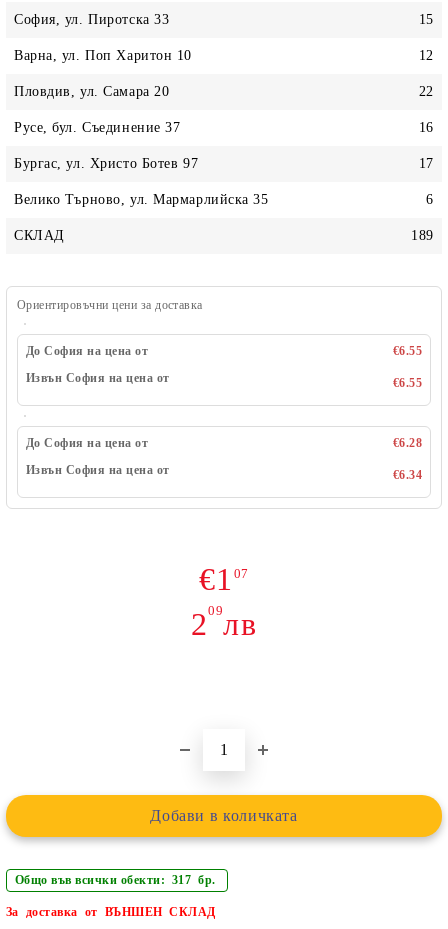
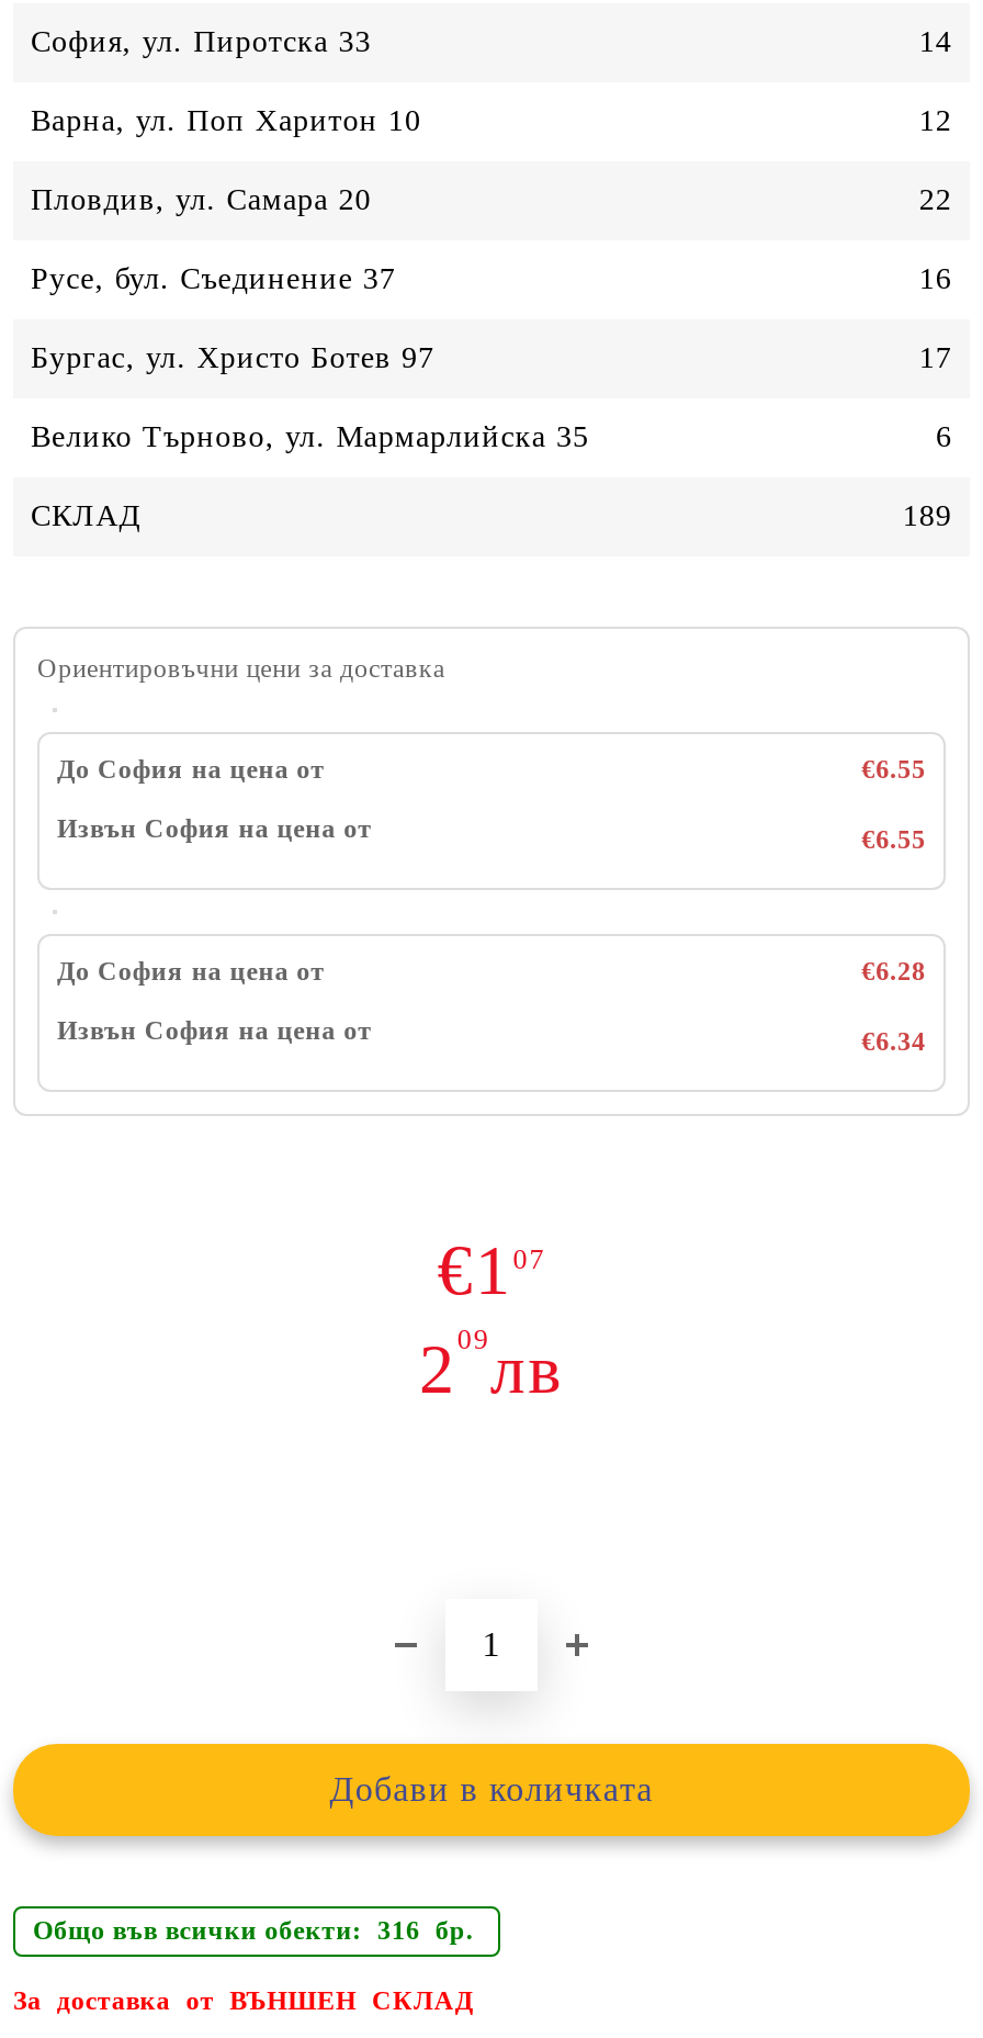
[419,12,434,27] 15 -> [919,25,952,58] 14
[15,873,219,887] Общо във всички обекти: 317 бр. -> [33,1915,481,1946] Общо във всички обекти: 316 бр.

